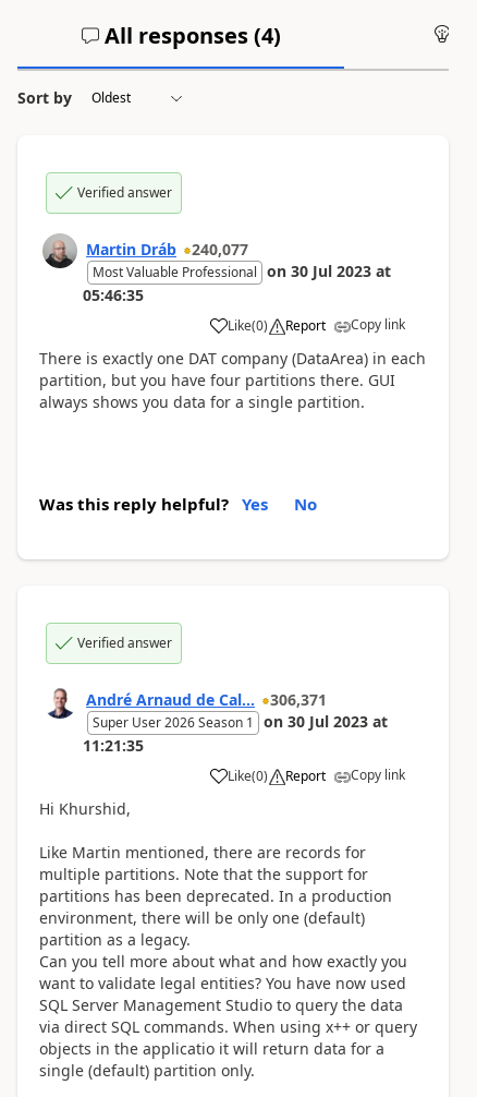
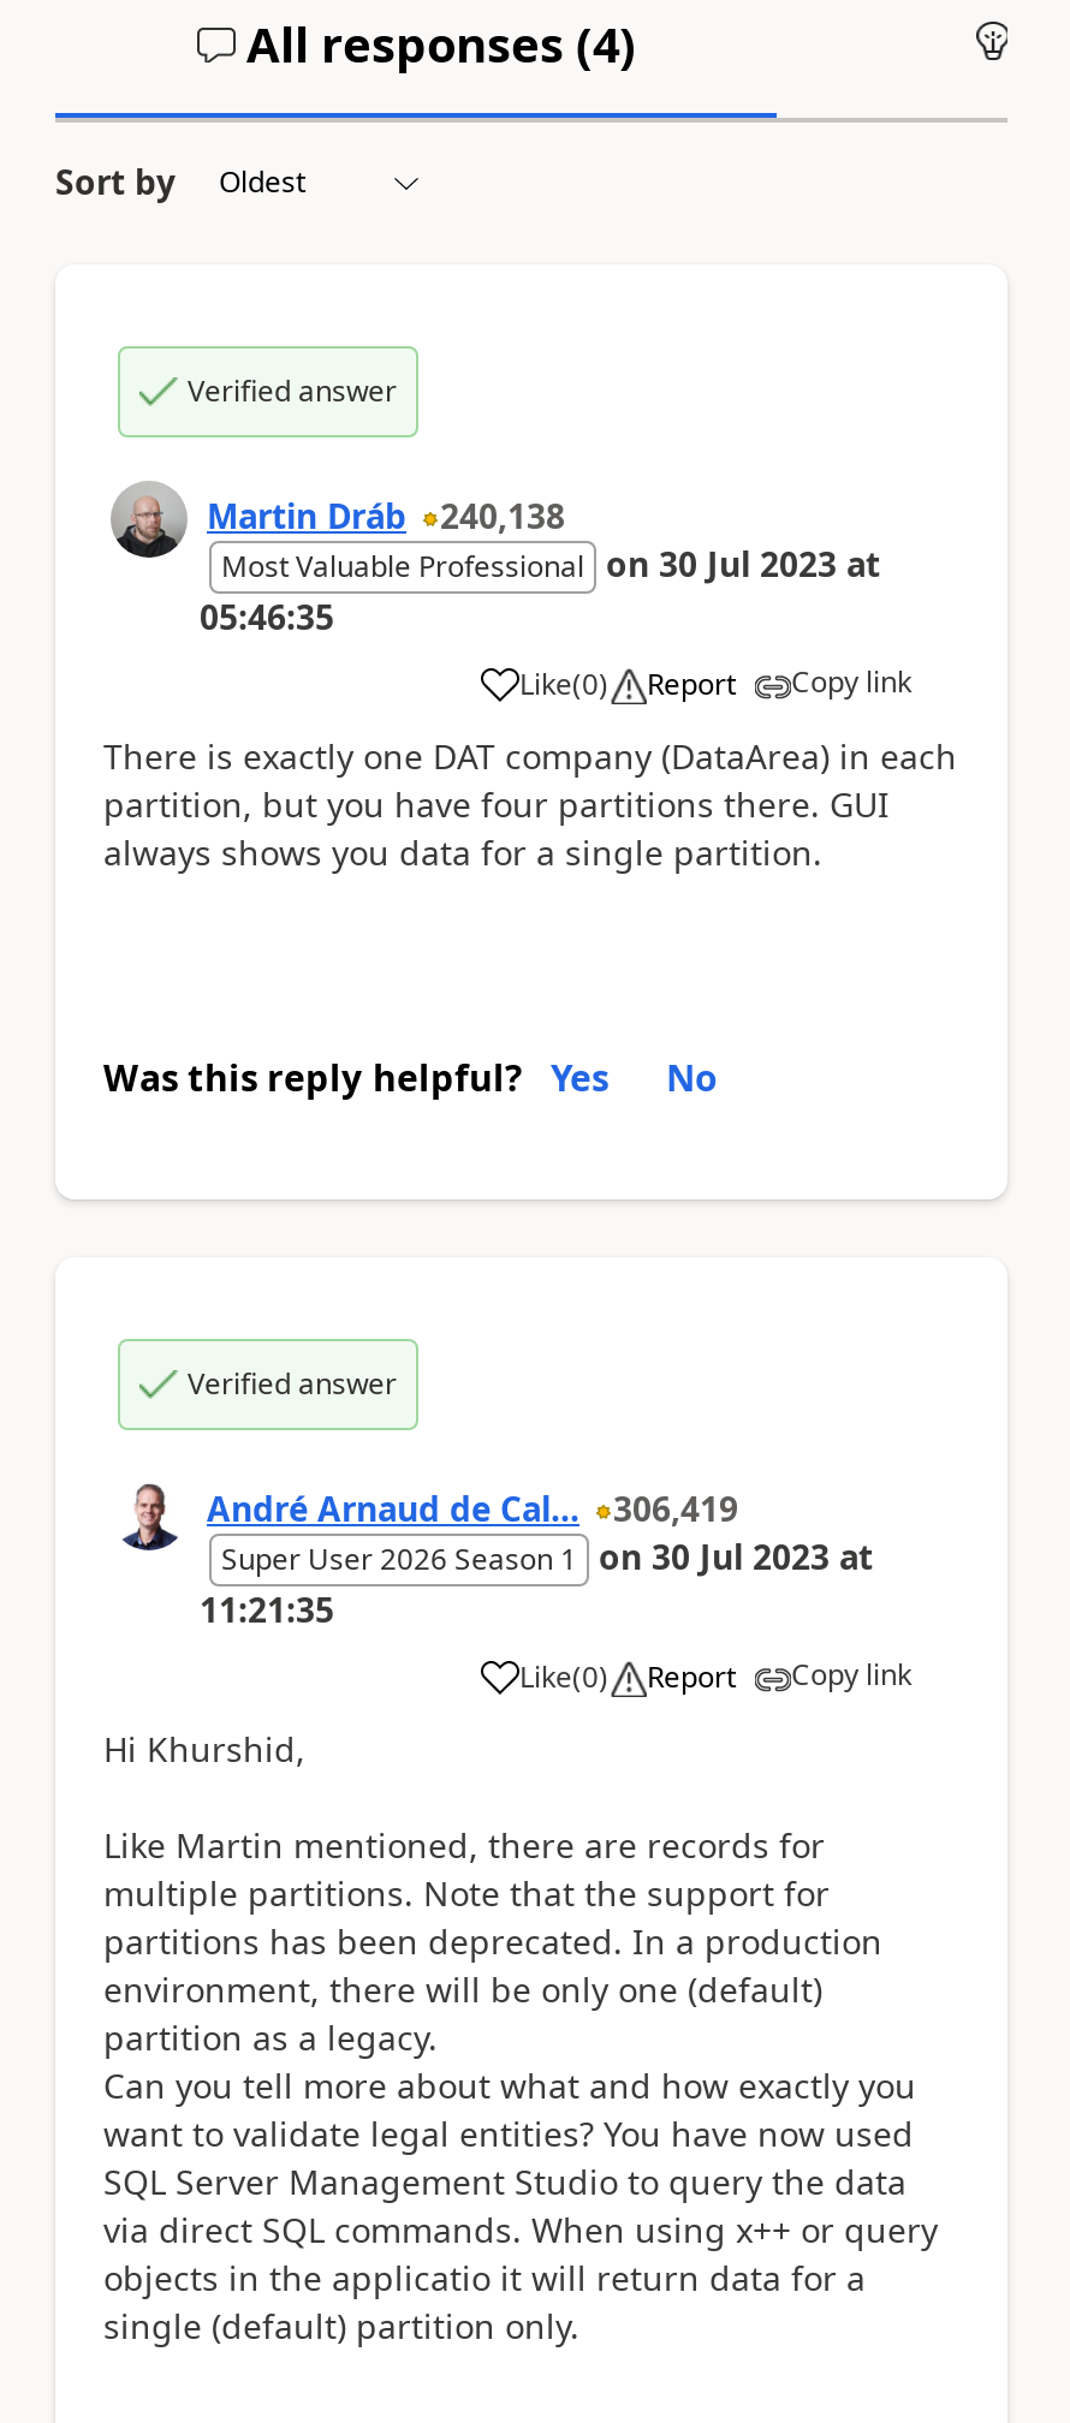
[86,238,248,259] Martin Dráb 240,077 -> [207,492,565,537] Martin Dráb 240,138
[86,689,327,709] André Arnaud de Cal... 306,371 -> [207,1484,738,1530] André Arnaud de Cal... 306,419

